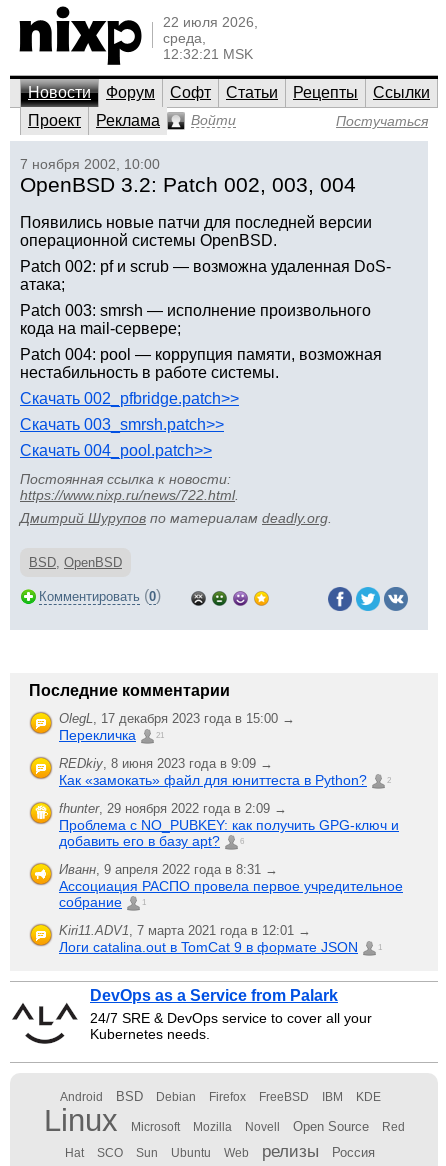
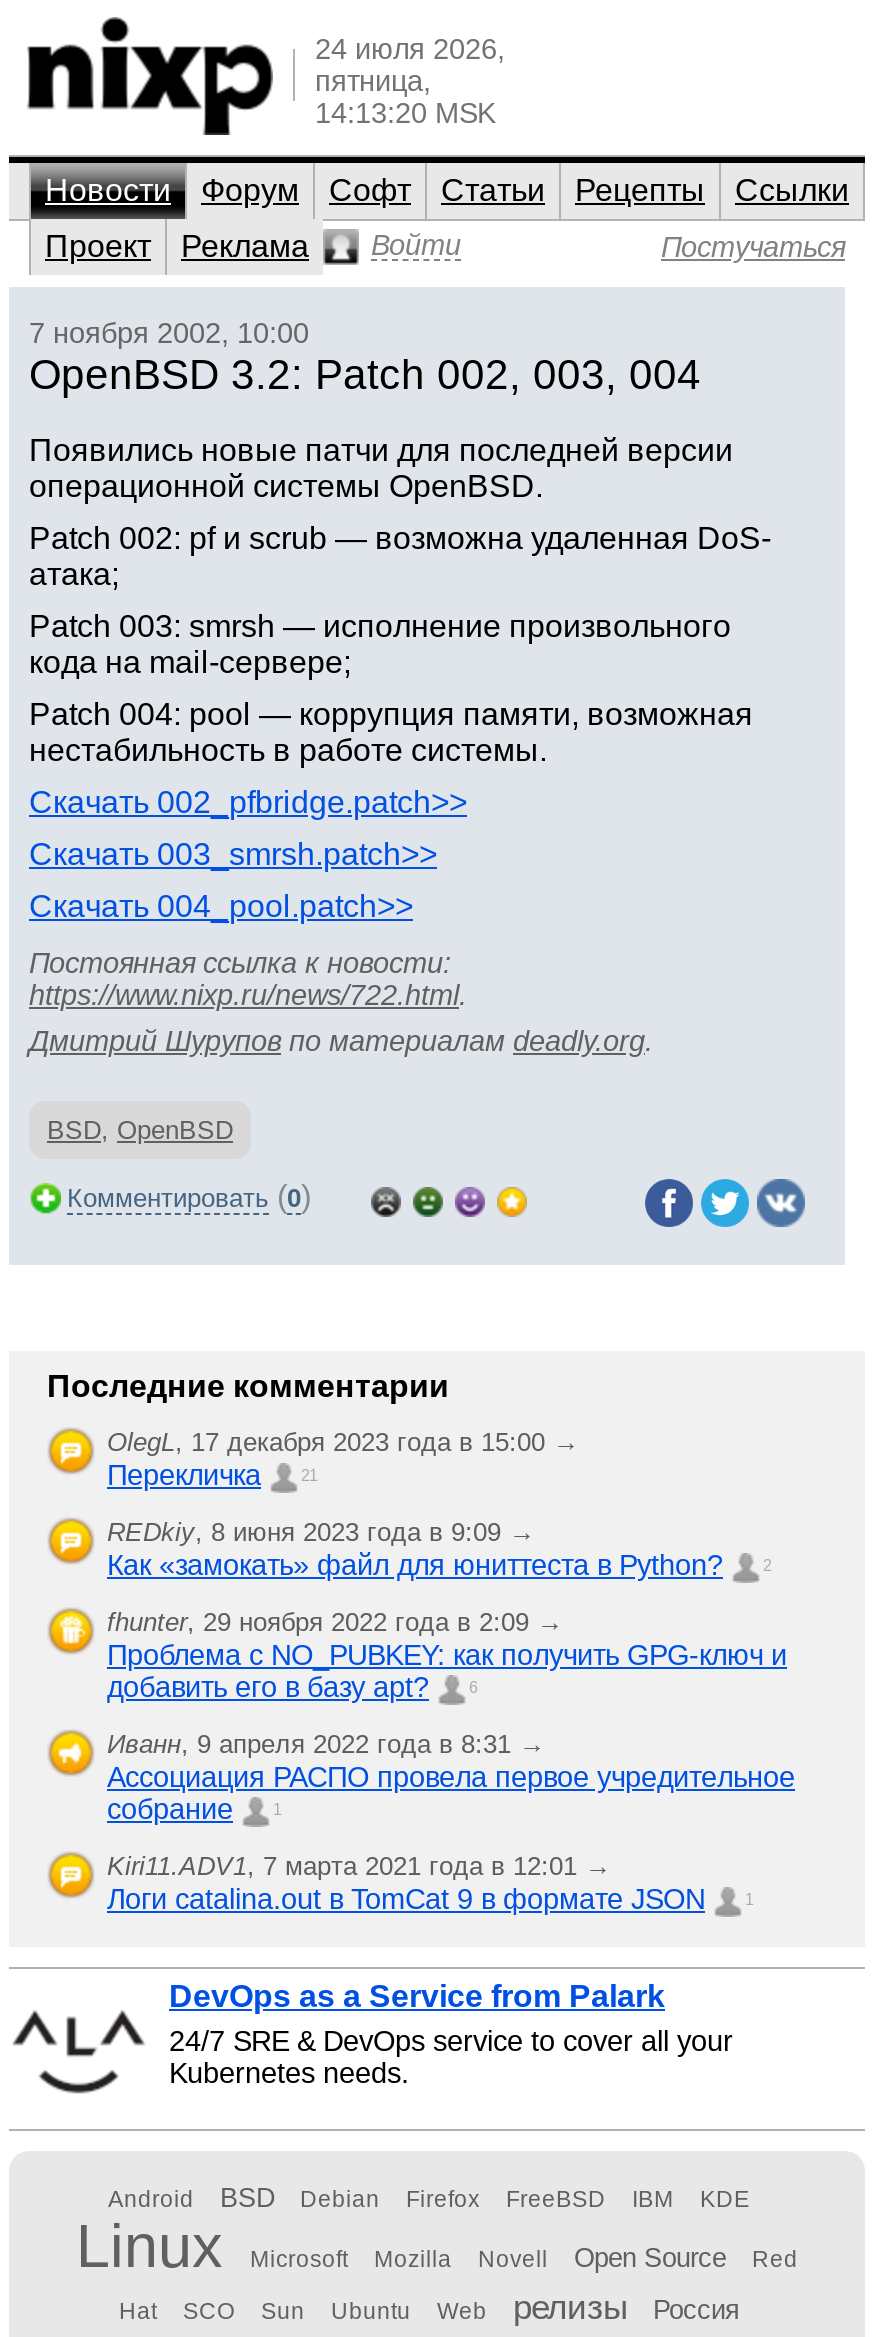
[163,14,258,62] 22 июля 2026, | среда, | 12:32:21 MSK -> [315,33,505,129] 24 июля 2026, | пятница, | 14:13:20 MSK

